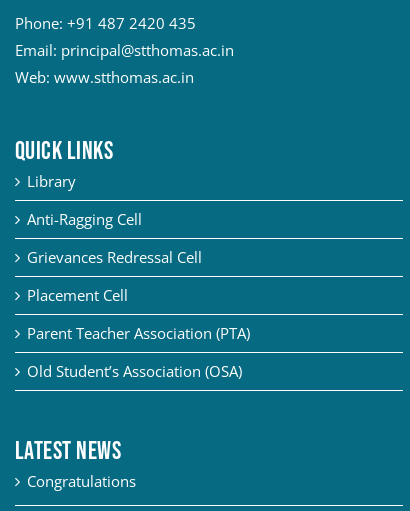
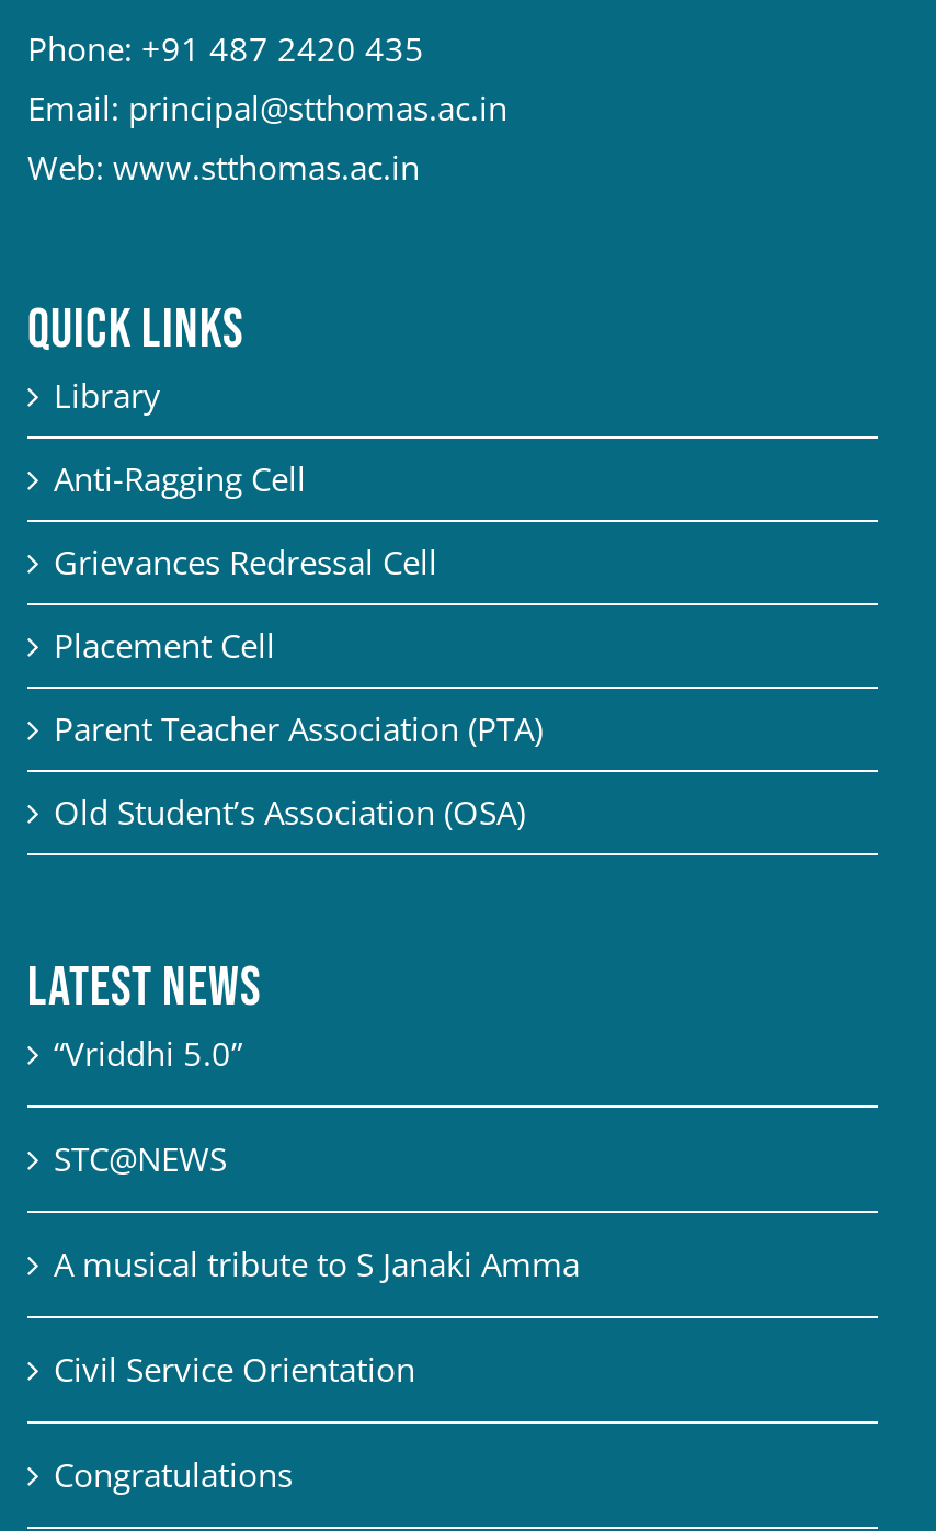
none -> [54,1031,580,1391] “Vriddhi 5.0” | STC@NEWS | A musical tribute to S Janaki Amma | Civil Service Orientation

